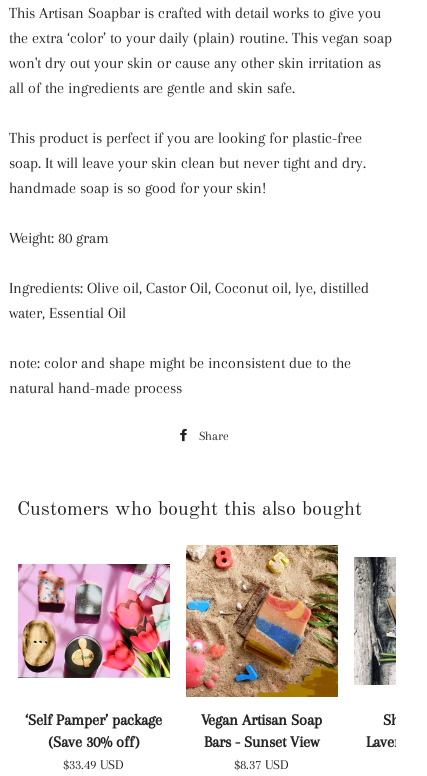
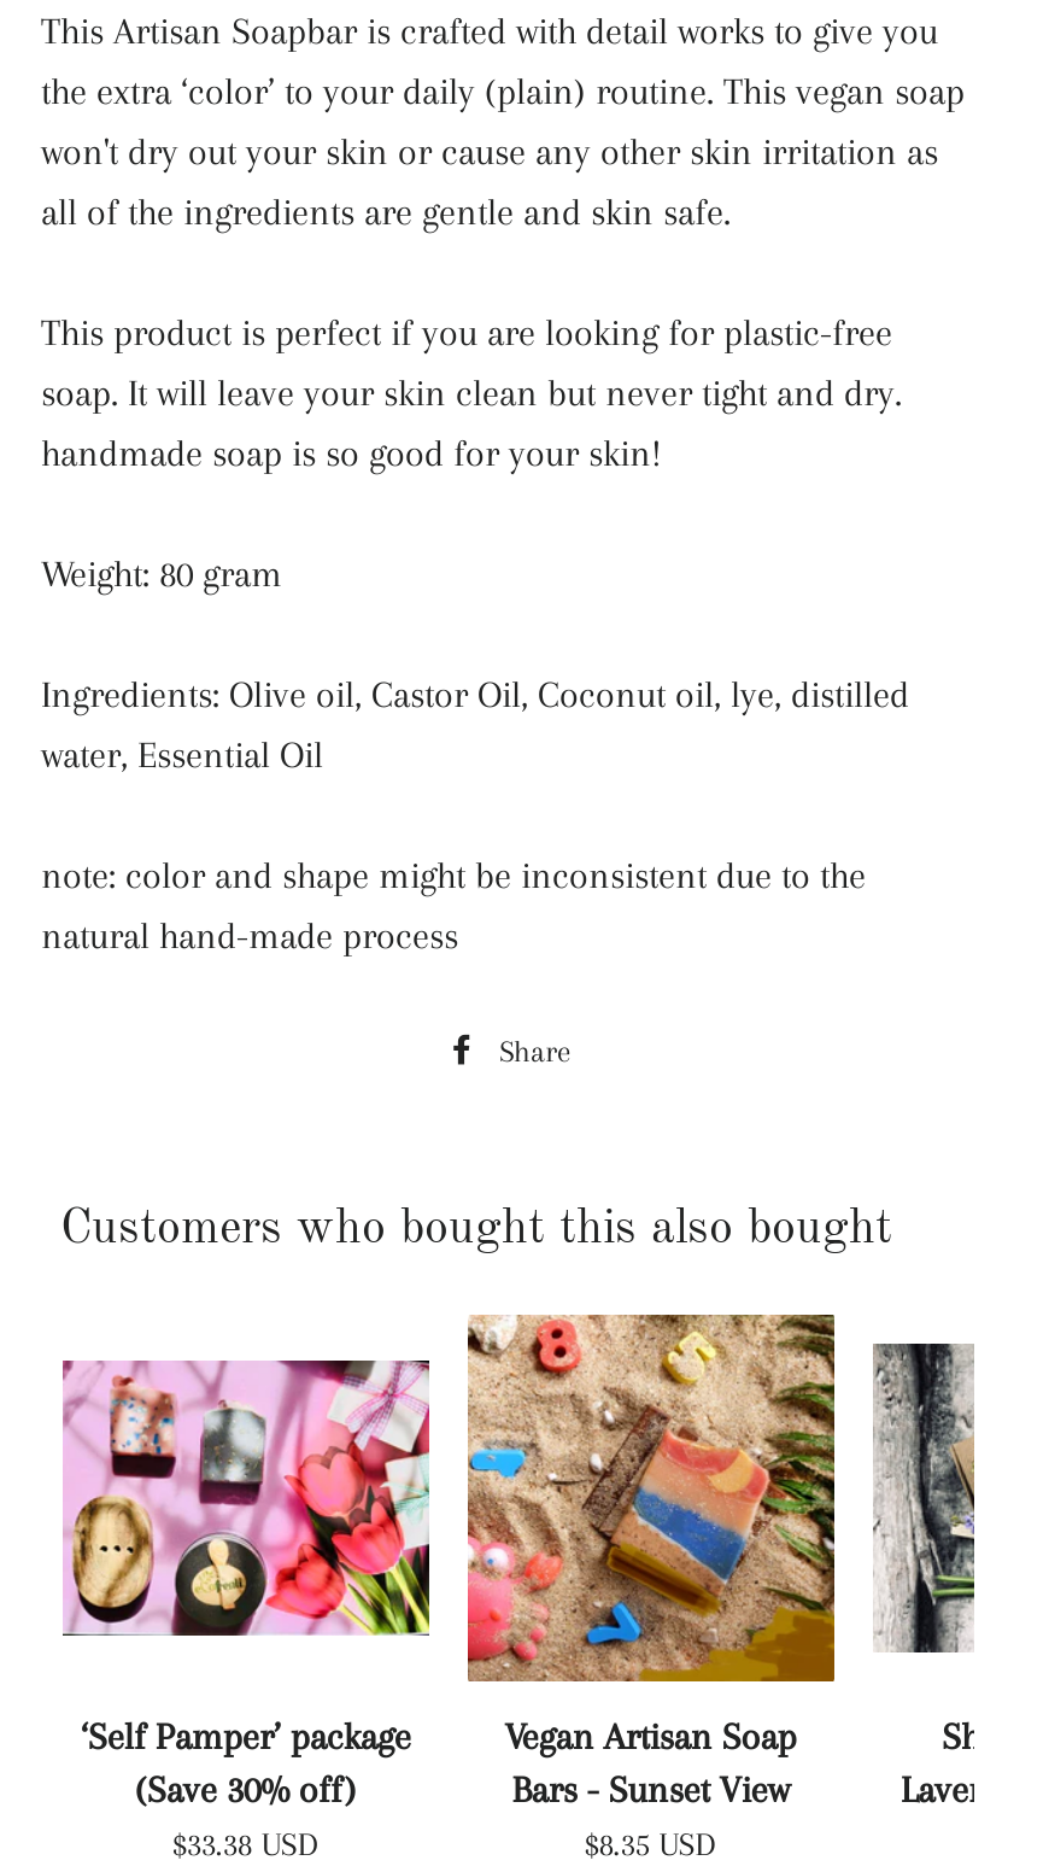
[63,757,124,772] $33.49 USD -> [172,1826,319,1862] $33.38 USD
[234,757,289,772] $8.37 USD -> [584,1826,717,1862] $8.35 USD

